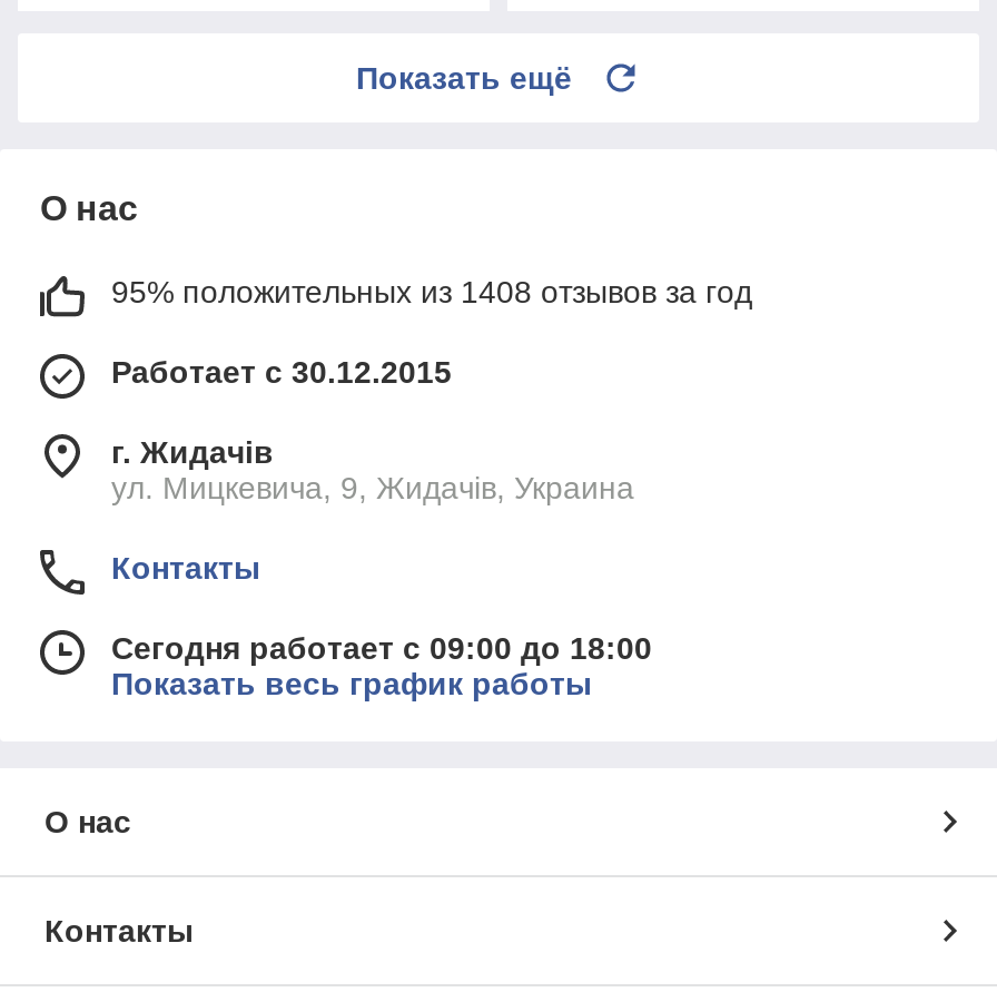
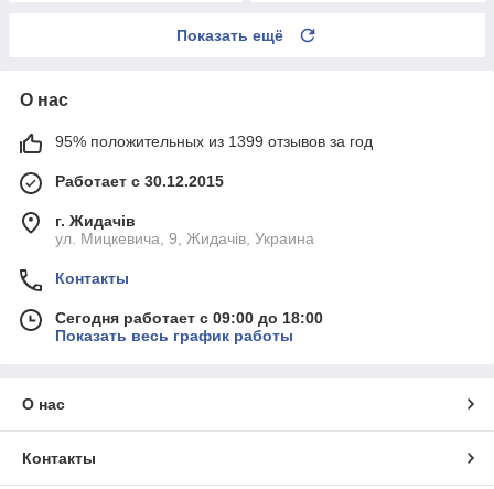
[111,273,752,309] 95% положительных из 1408 отзывов за год -> [55,132,373,150] 95% положительных из 1399 отзывов за год

